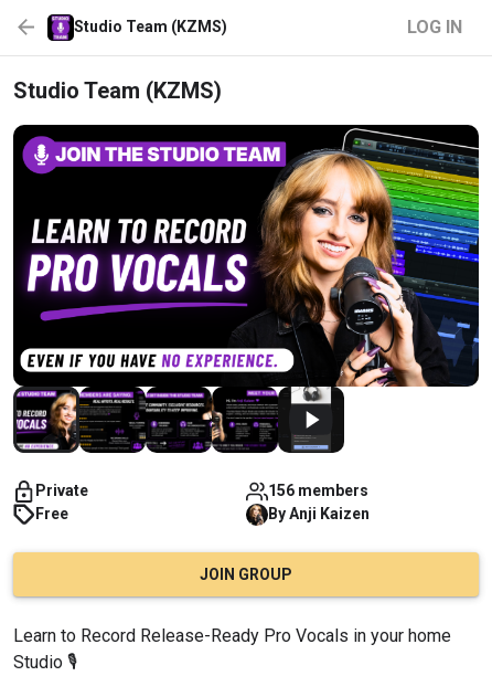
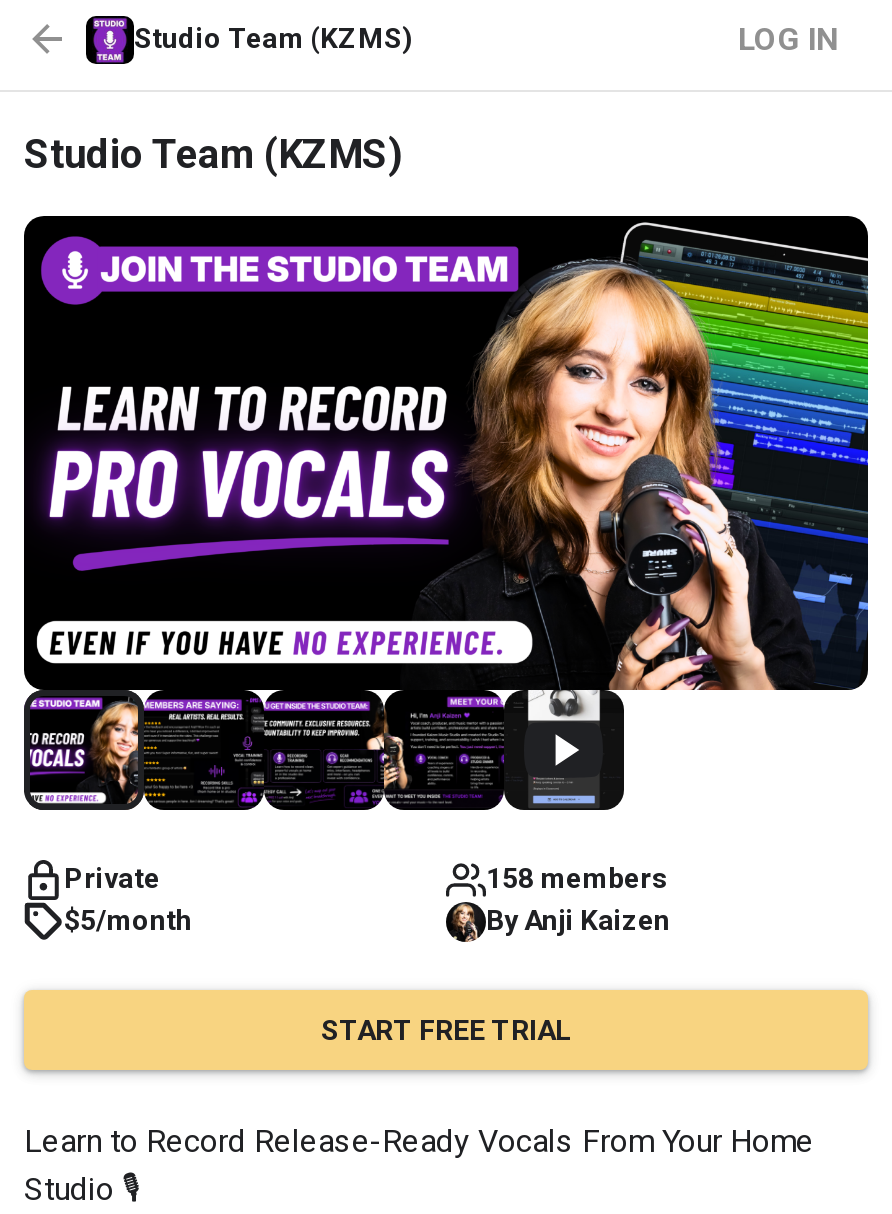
[35,482,368,523] 156 members | Free -> [64,863,668,937] 158 members | $5/month
[200,565,292,583] JOIN GROUP -> [321,1014,571,1046] START FREE TRIAL
[13,626,451,647] Learn to Record Release-Ready Pro Vocals in your home -> [24,1123,814,1161] Learn to Record Release-Ready Vocals From Your Home

